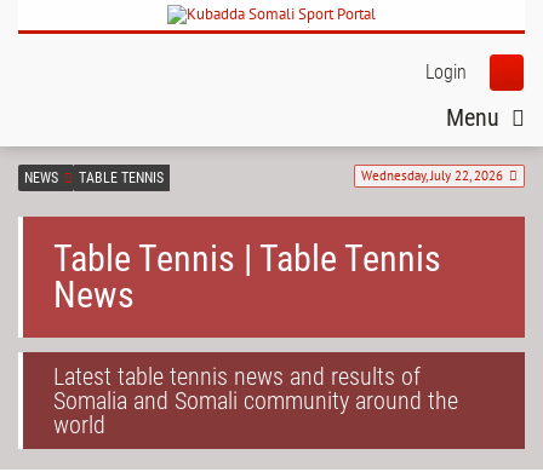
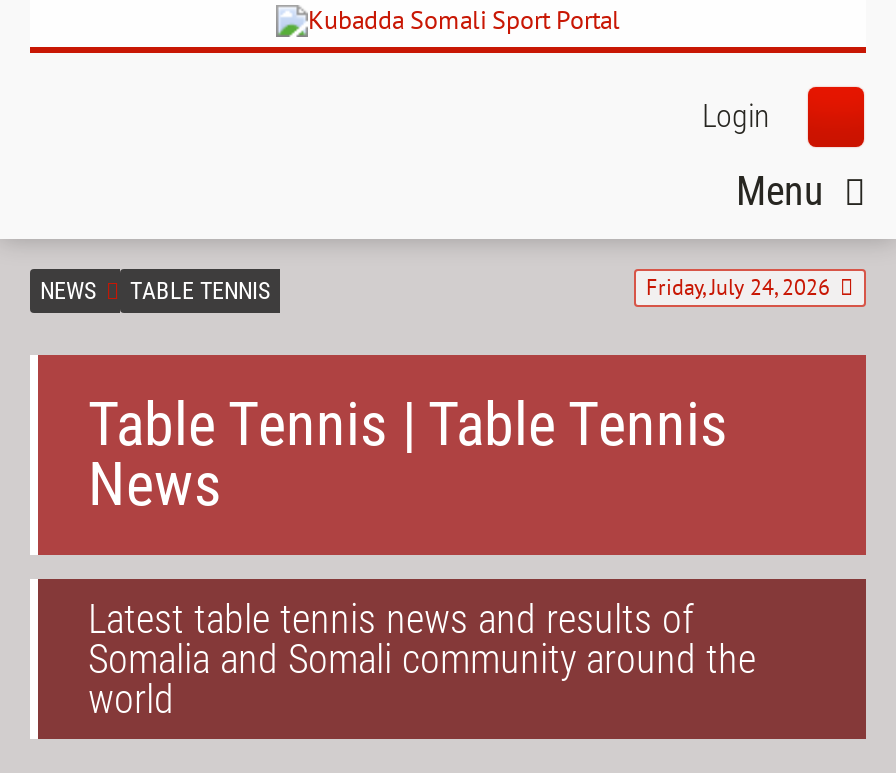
[361,167,503,184] Wednesday, July 22, 2026 -> [646,273,830,301] Friday, July 24, 2026

